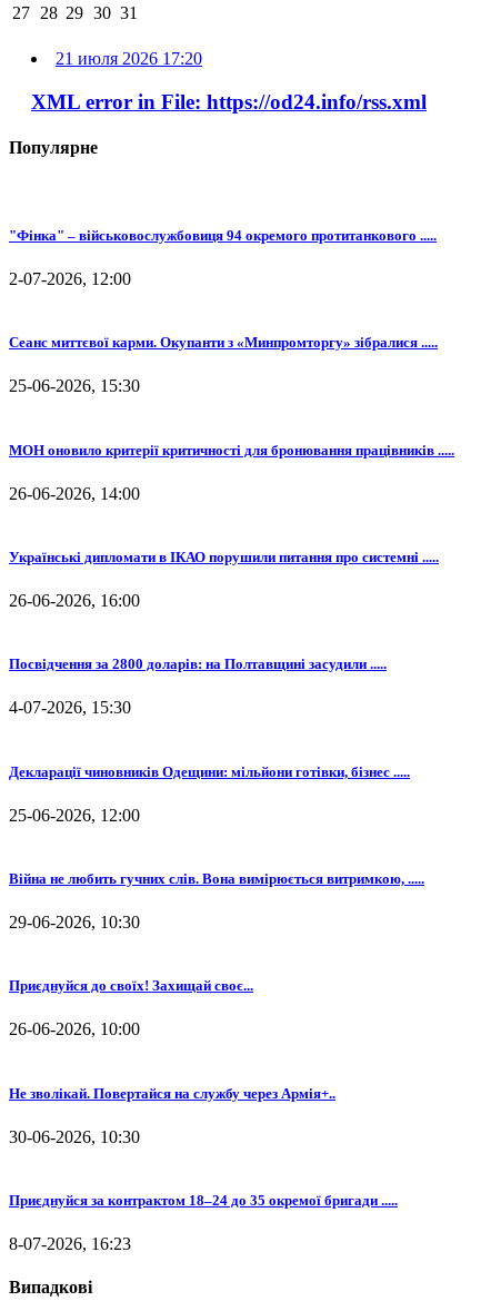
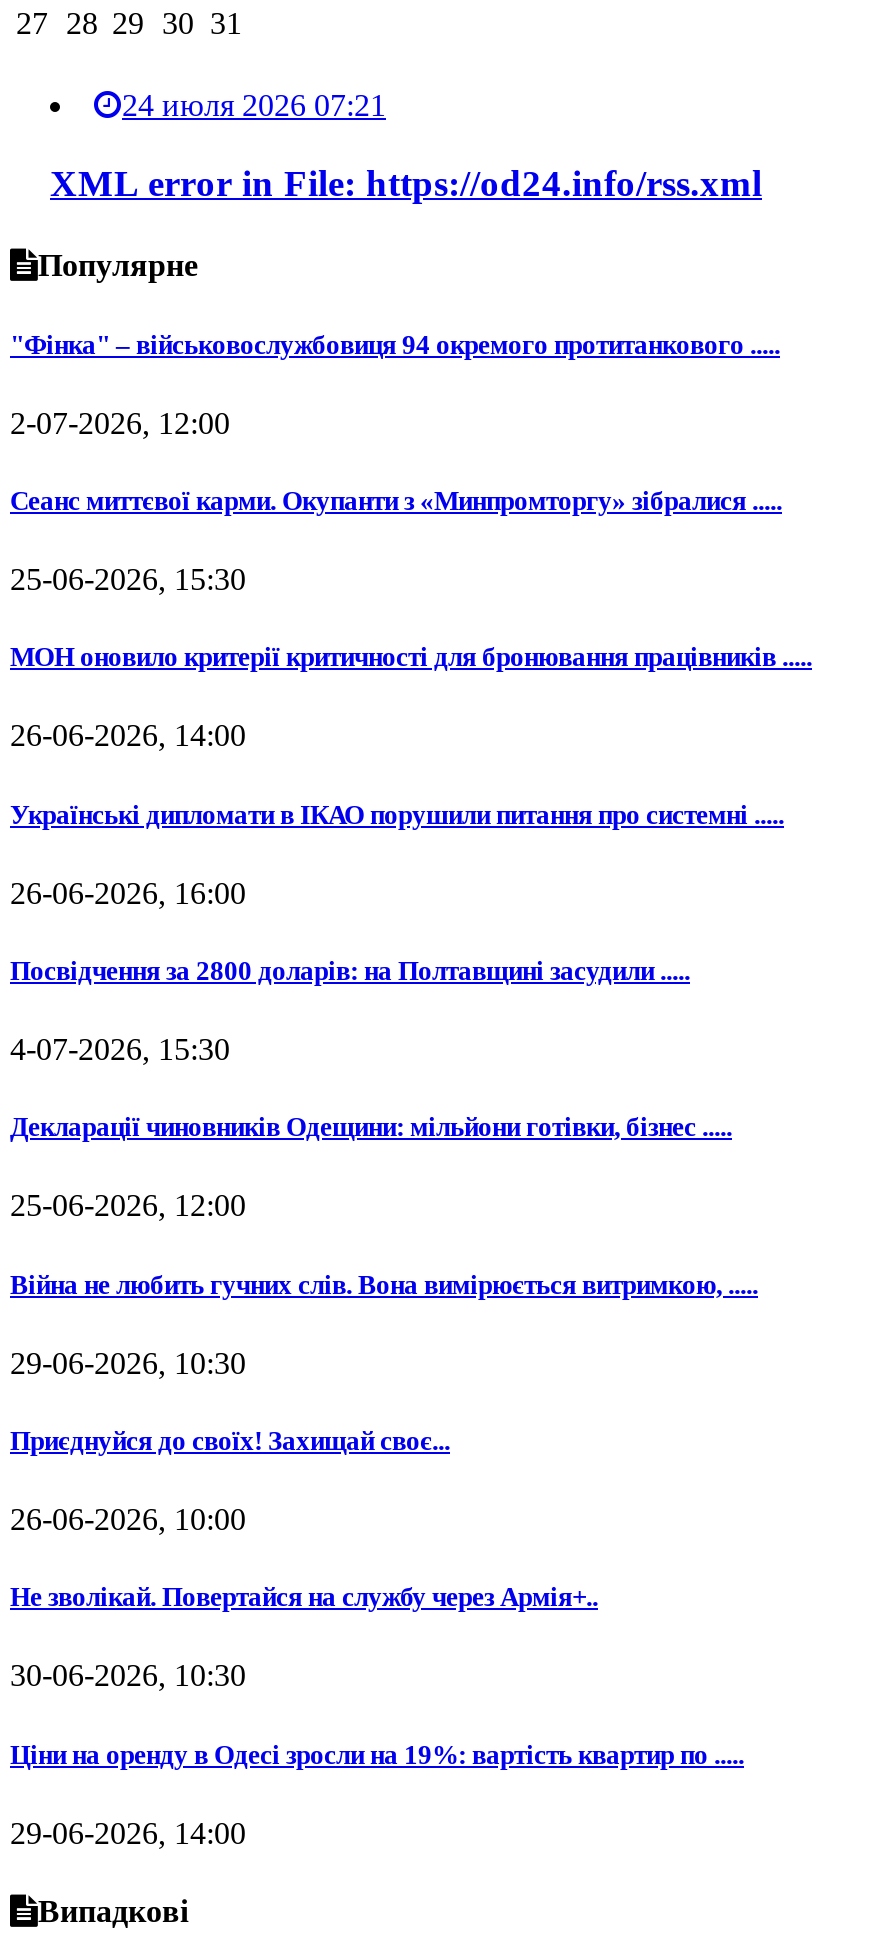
[56,49,202,68] 21 июля 2026 17:20 -> [122,89,386,123] 24 июля 2026 07:21
[9,1192,398,1209] Приєднуйся за контрактом 18–24 до 35 окремої бригади ..... -> [10,1739,744,1769] Ціни на оренду в Одесі зросли на 19%: вартість квартир по .....
[9,1234,131,1253] 8-07-2026, 16:23 -> [10,1816,246,1850] 29-06-2026, 14:00

